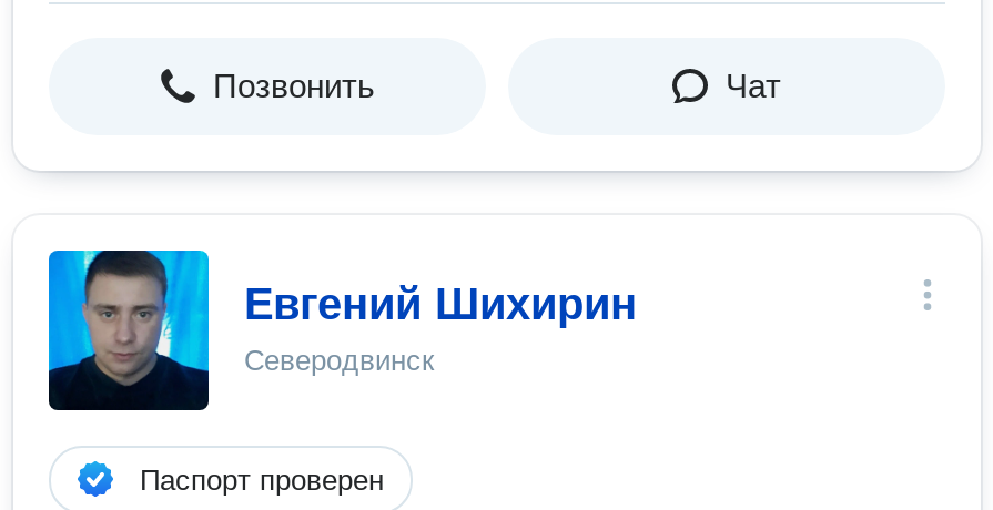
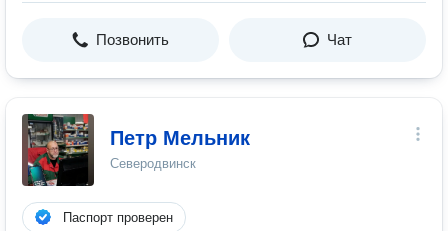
[47,248,637,410] [image] | Евгений Шихирин -> [21,113,250,187] [image] | Петр Мельник

